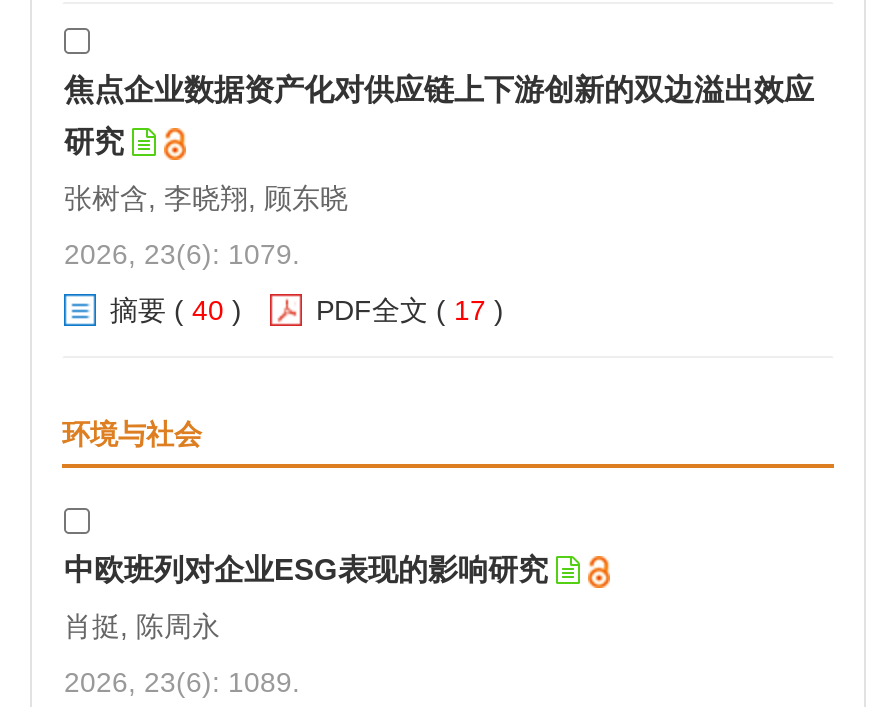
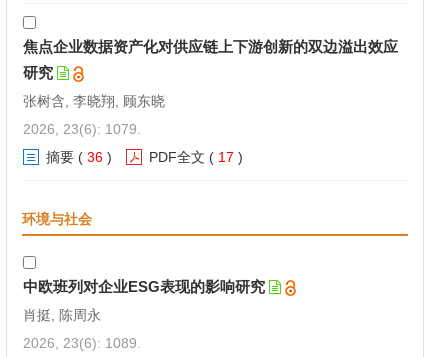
[110,294,250,326] 摘要( 40) -> [46,149,116,165] 摘要( 36)

